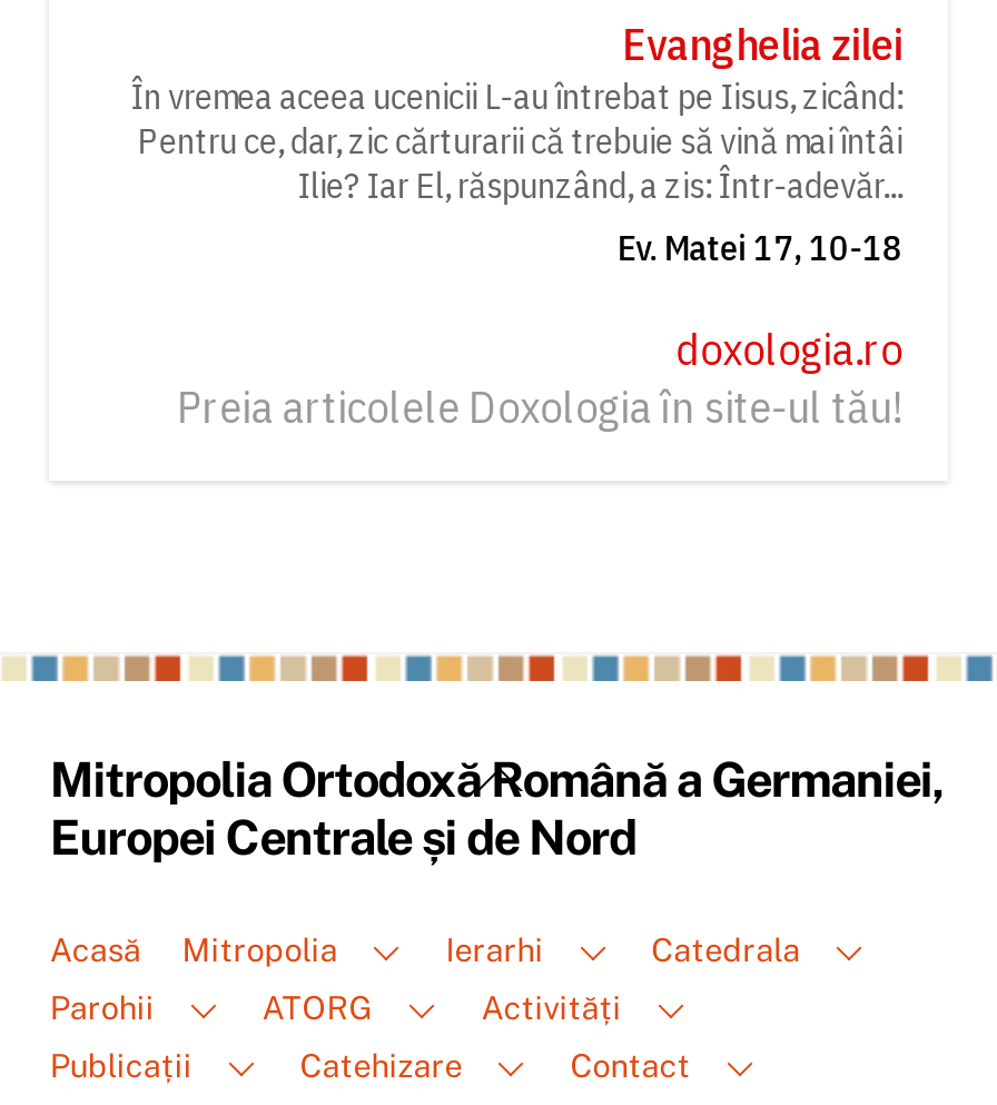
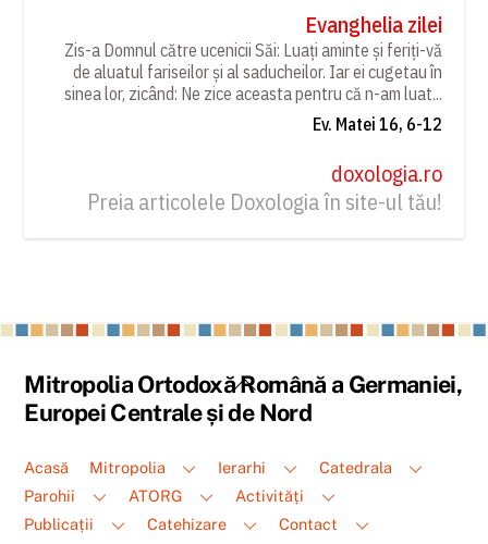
[130,73,903,269] În vremea aceea ucenicii L-au întrebat pe Iisus, zicând: | Pentru ce, dar, zic cărturarii că trebuie să vină mai întâi | Ilie? Iar El, răspunzând, a zis: Într-adevăr... | Ev. Matei 17, 10-18 -> [64,39,442,135] Zis-a Domnul către ucenicii Săi: Luați aminte și feriți-vă | de aluatul fariseilor și al saducheilor. Iar ei cugetau în | sinea lor, zicând: Ne zice aceasta pentru că n-am luat... | Ev. Matei 16, 6-12

